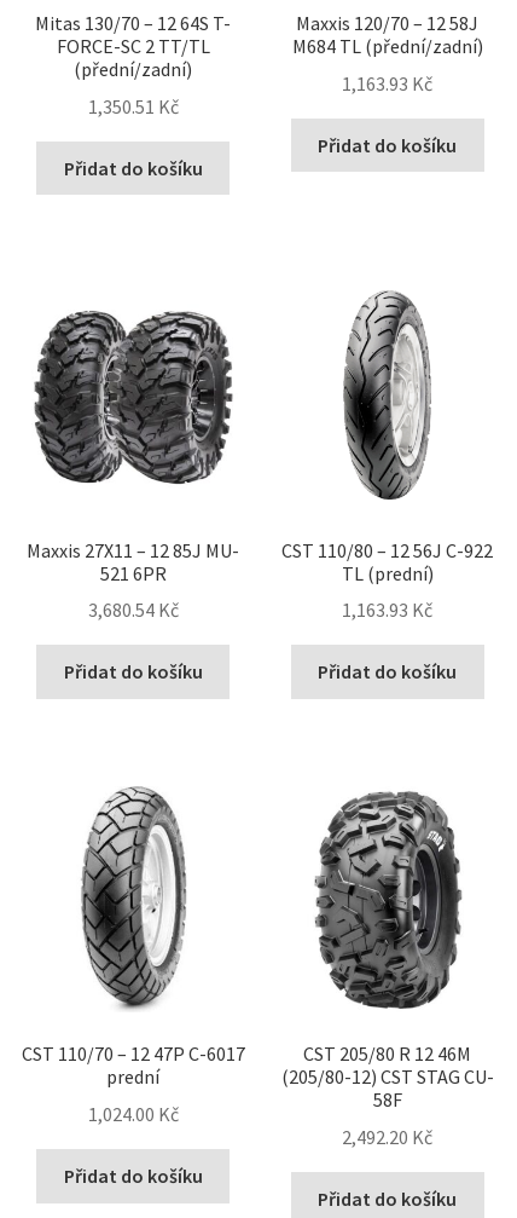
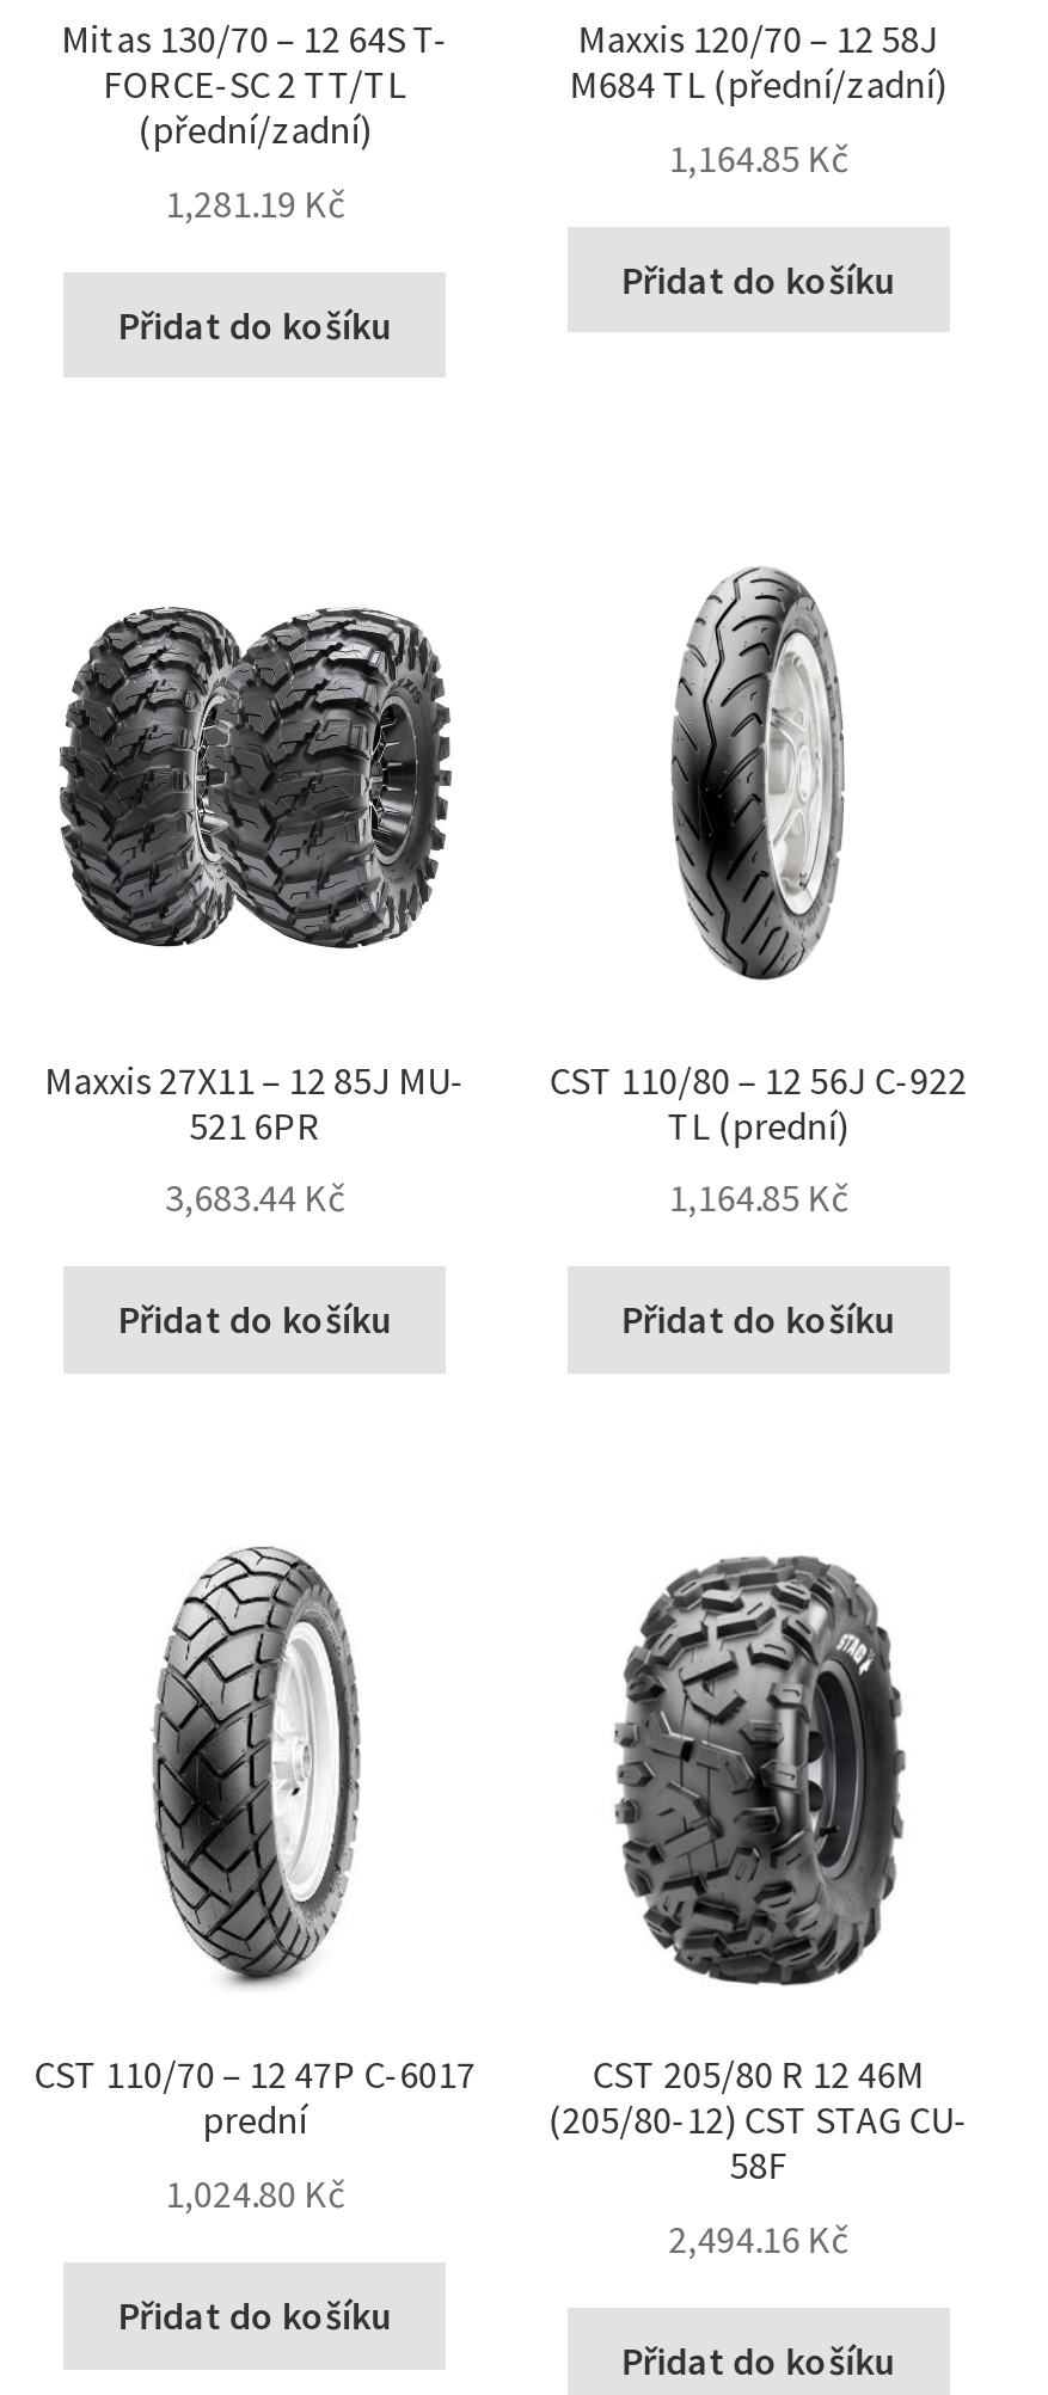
[342,71,433,95] 1,163.93 Kč -> [668,133,848,181] 1,164.85 Kč
[88,94,178,118] 1,350.51 Kč -> [165,178,344,226] 1,281.19 Kč
[88,598,178,622] 3,680.54 Kč -> [165,1174,344,1222] 3,683.44 Kč
[342,598,433,622] 1,163.93 Kč -> [668,1174,848,1222] 1,164.85 Kč
[88,1102,178,1126] 1,024.00 Kč -> [165,2169,344,2217] 1,024.80 Kč
[342,1125,433,1149] 2,492.20 Kč -> [668,2215,848,2263] 2,494.16 Kč

